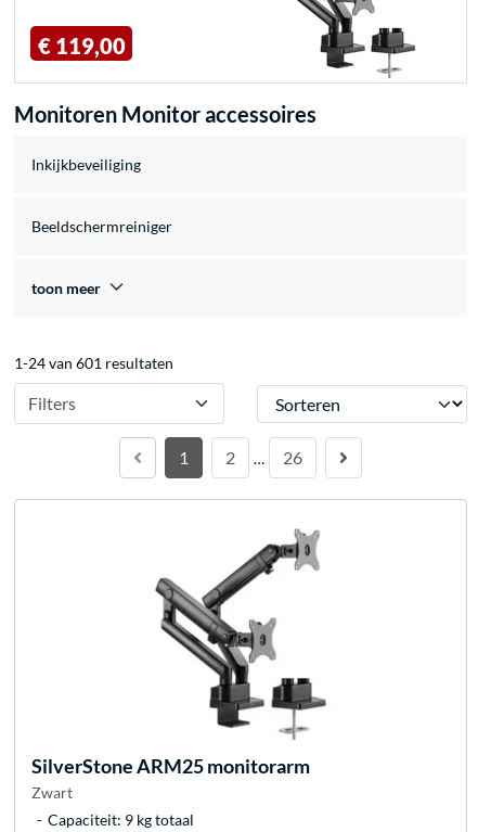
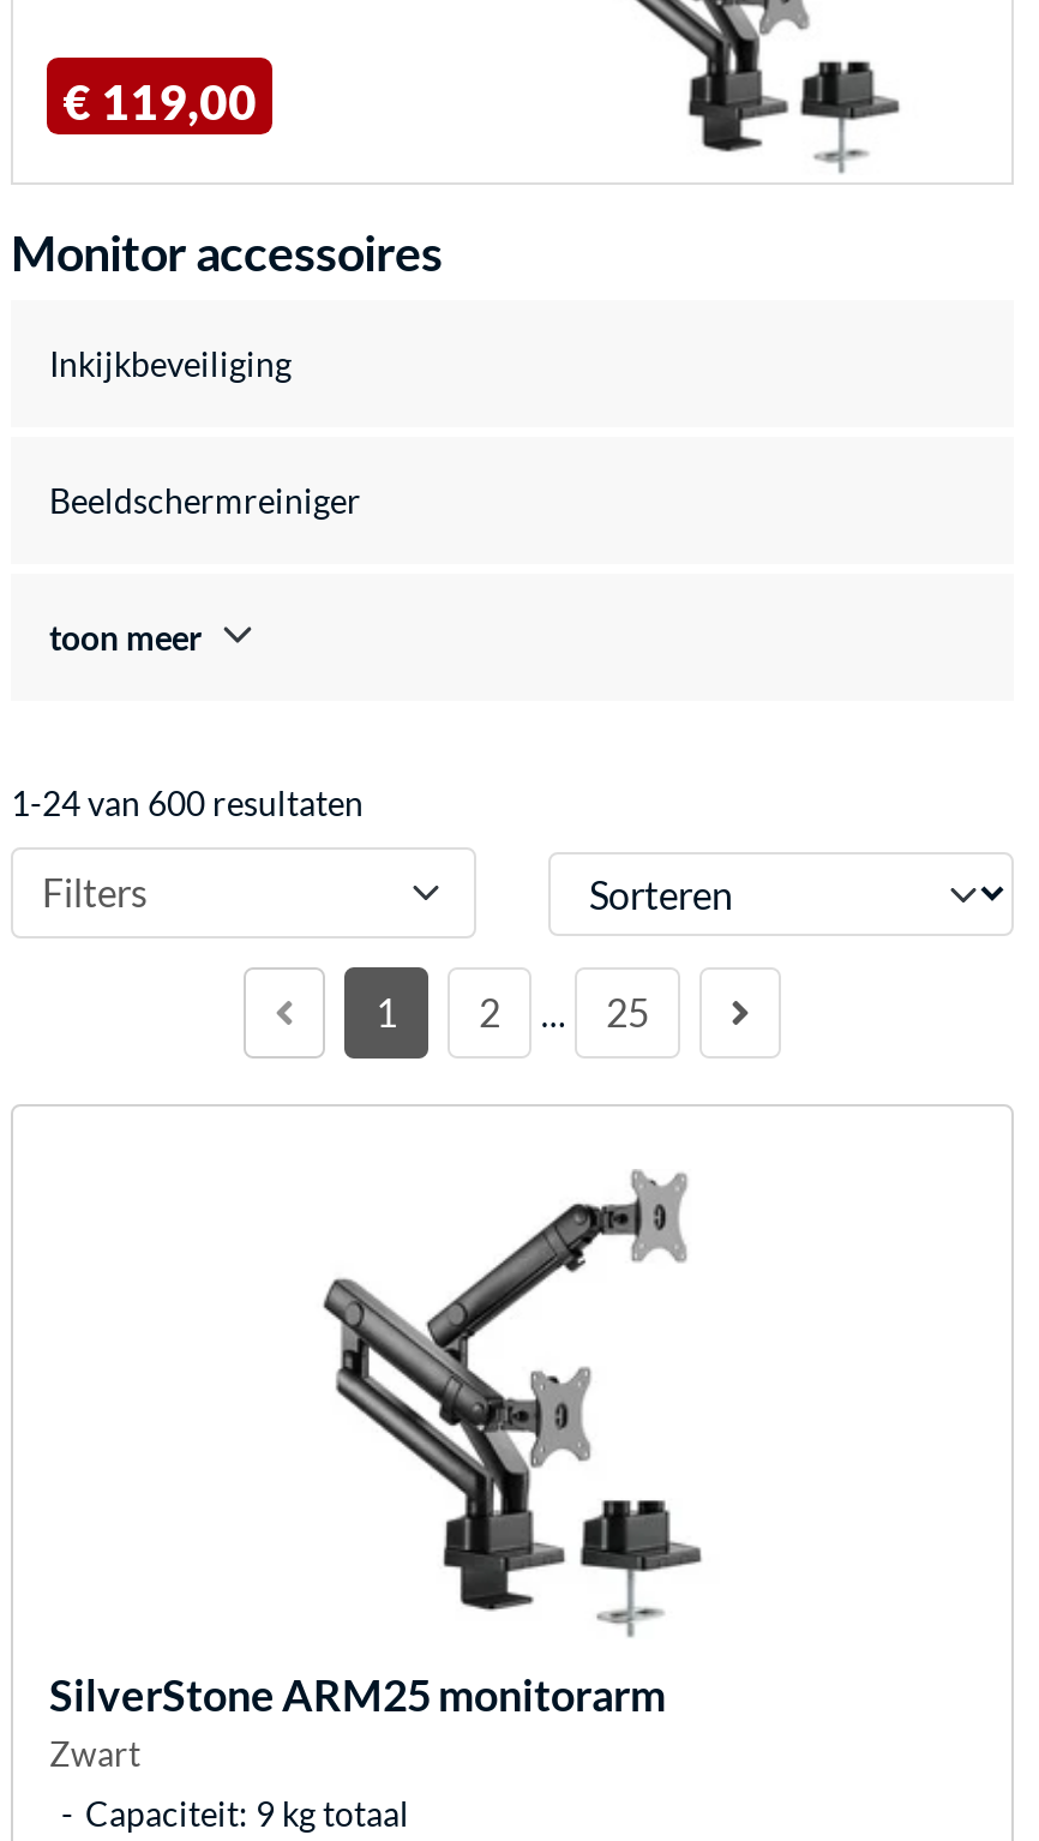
[14,101,316,127] Monitoren Monitor accessoires -> [11,224,443,282] Monitor accessoires
[14,354,173,373] 1-24 van 601 resultaten -> [11,783,364,824] 1-24 van 600 resultaten
[283,447,302,468] 26 -> [606,990,649,1035] 25

